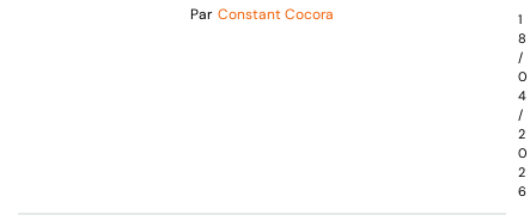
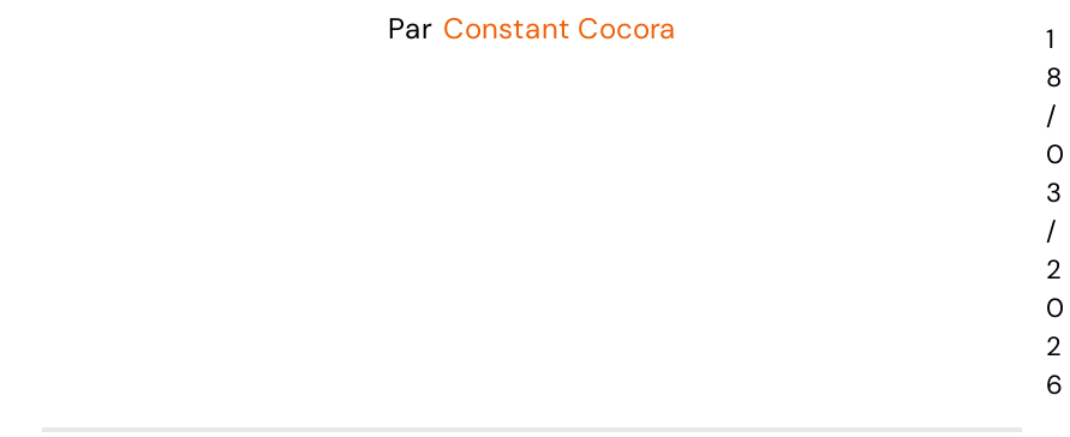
[518,88,526,105] 4 -> [1046,176,1063,210] 3

